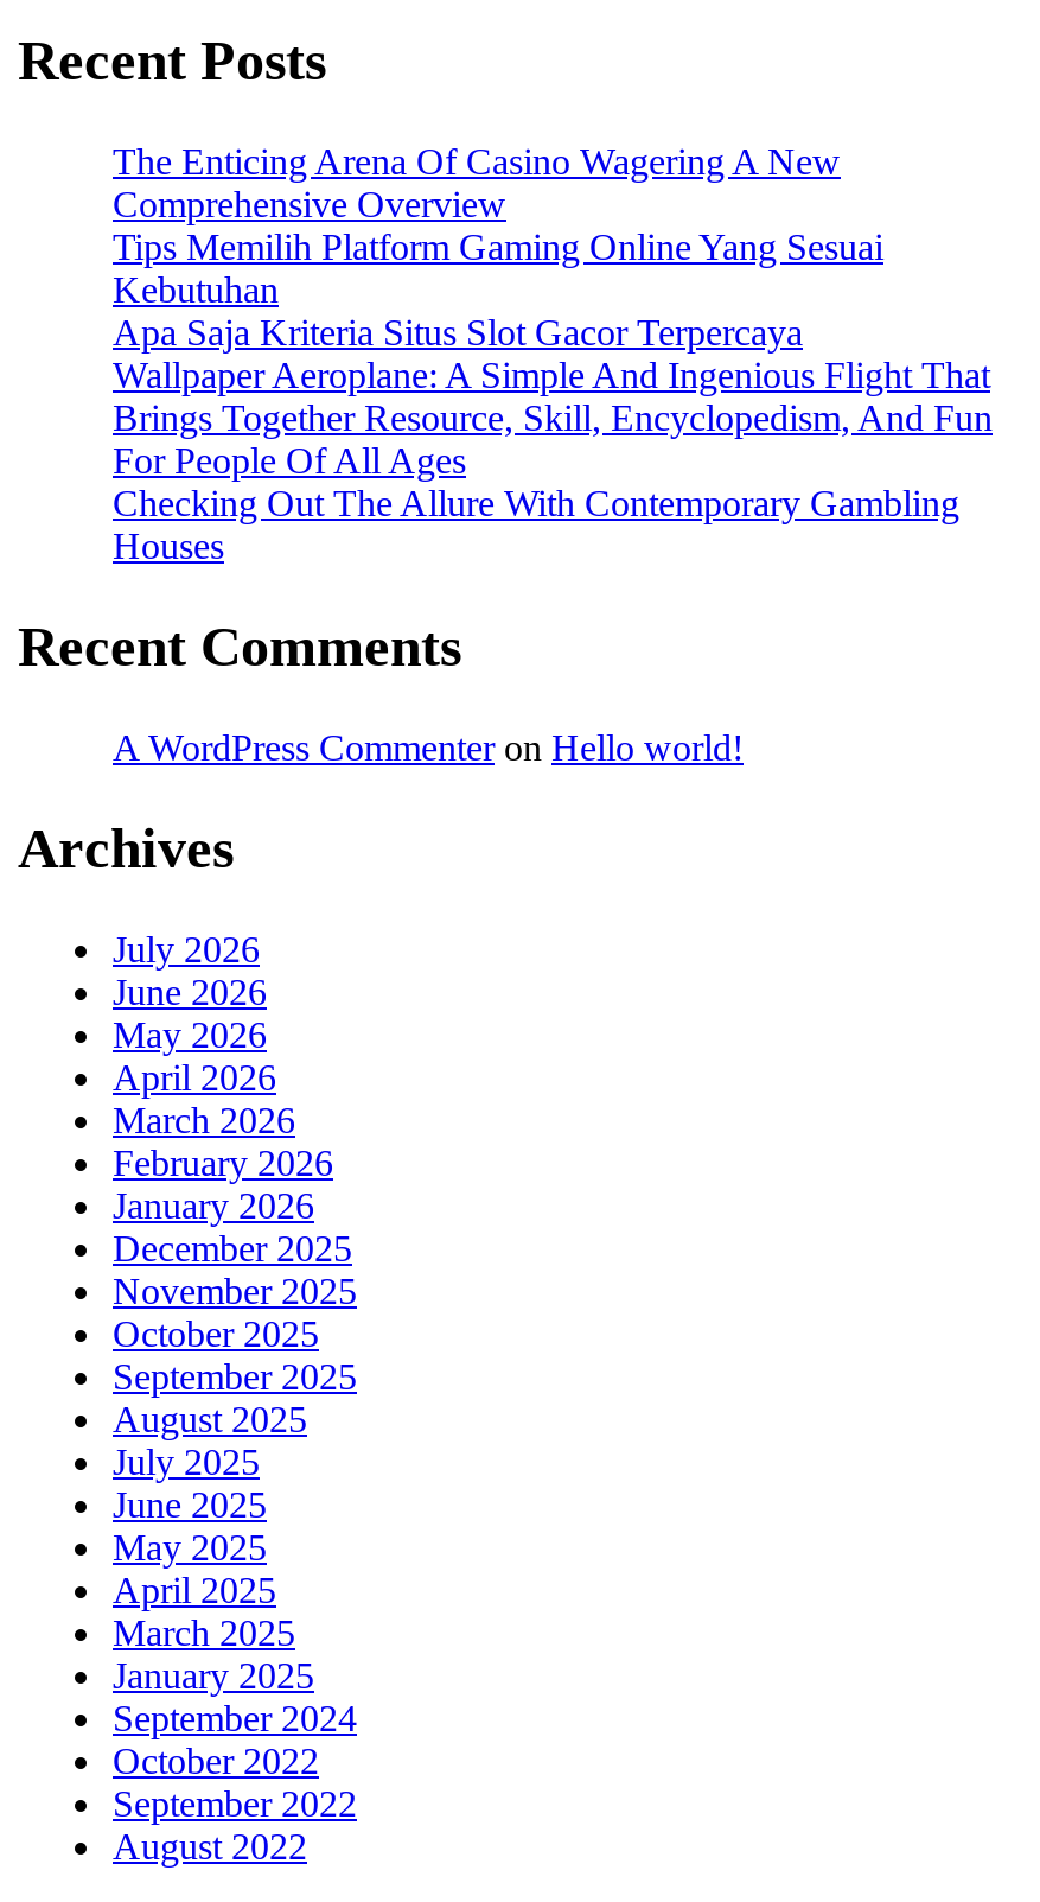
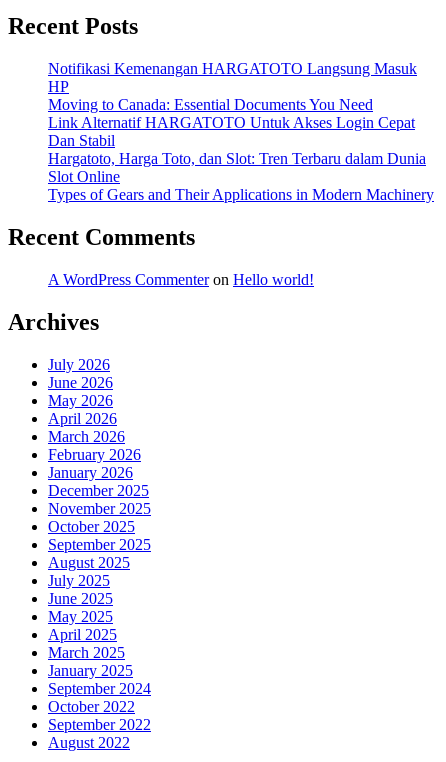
[113,142,993,566] The Enticing Arena Of Casino Wagering A New | Comprehensive Overview | Tips Memilih Platform Gaming Online Yang Sesuai | Kebutuhan | Apa Saja Kriteria Situs Slot Gacor Terpercaya | Wallpaper Aeroplane: A Simple And Ingenious Flight That | Brings Together Resource, Skill, Encyclopedism, And Fun | For People Of All Ages | Checking Out The Allure With Contemporary Gambling | Houses -> [48,60,434,203] Notifikasi Kemenangan HARGATOTO Langsung Masuk | HP | Moving to Canada: Essential Documents You Need | Link Alternatif HARGATOTO Untuk Akses Login Cepat | Dan Stabil | Hargatoto, Harga Toto, dan Slot: Tren Terbaru dalam Dunia | Slot Online | Types of Gears and Their Applications in Modern Machinery

